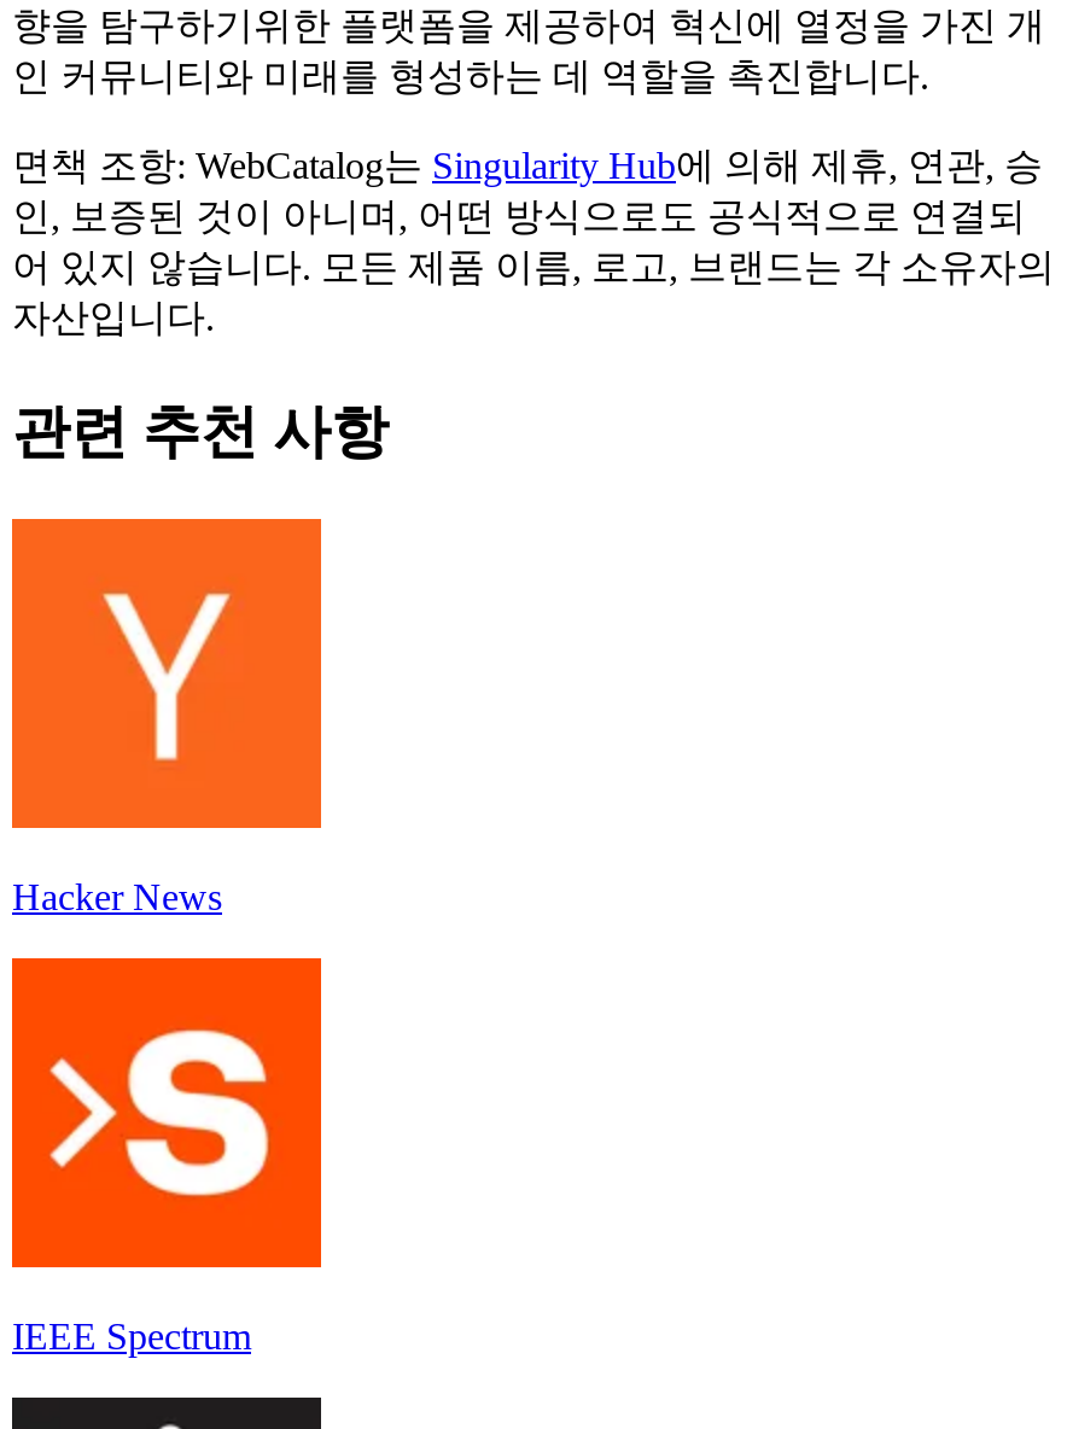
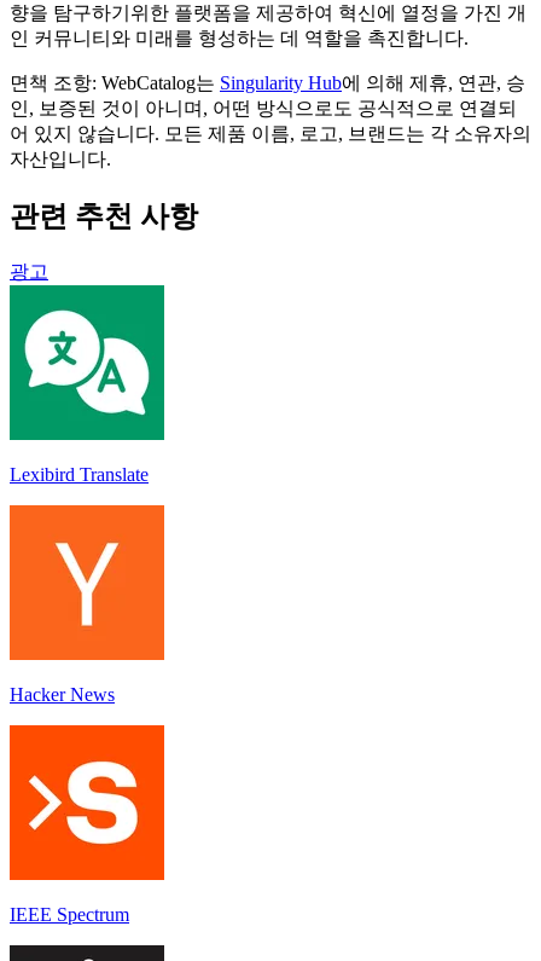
none -> [8,284,165,484] [image] | Lexibird Translate
none -> [10,261,48,281] 광고

